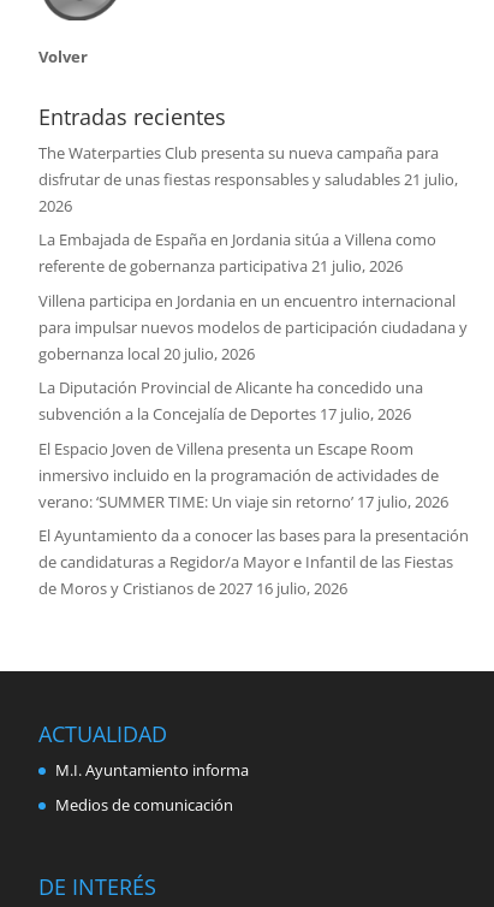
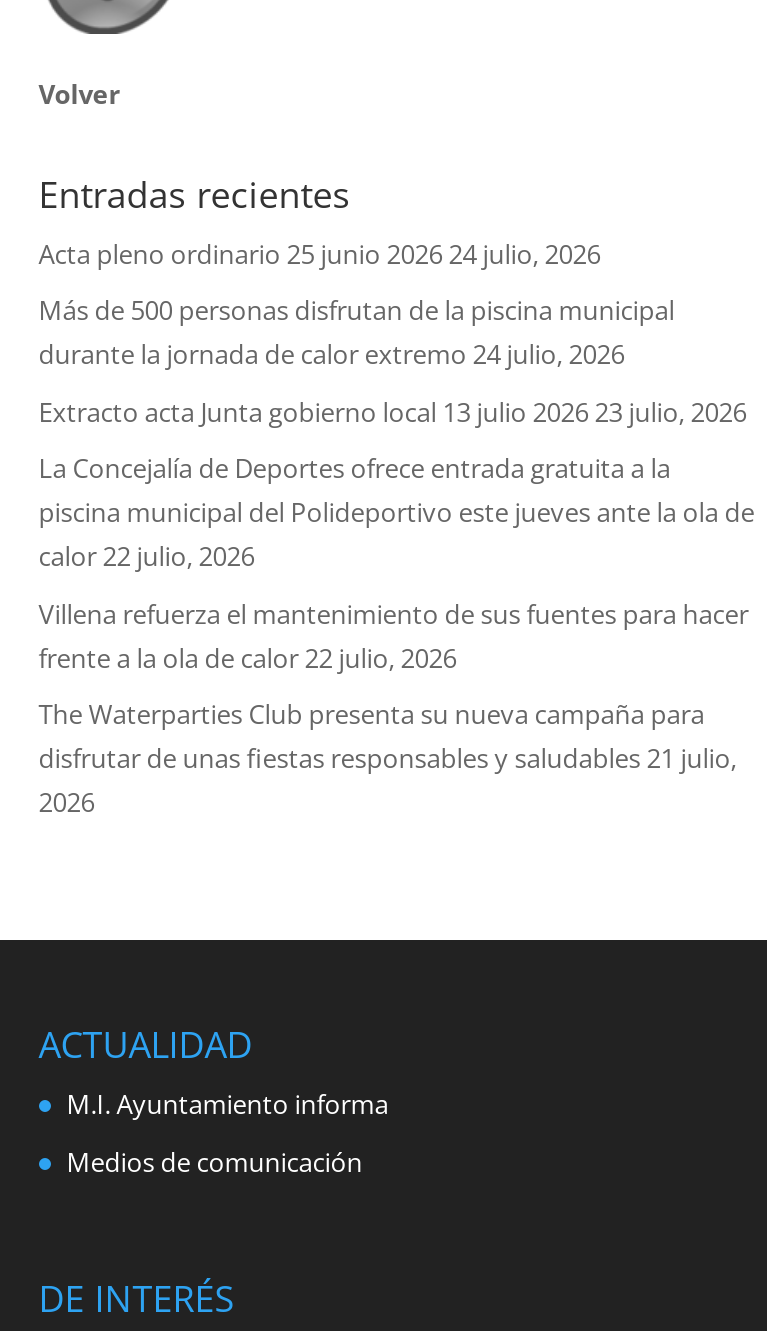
none -> [39,236,755,676] Acta pleno ordinario 25 junio 2026 24 julio, 2026 | Más de 500 personas disfrutan de la piscina municipal | durante la jornada de calor extremo 24 julio, 2026 | Extracto acta Junta gobierno local 13 julio 2026 23 julio, 2026 | La Concejalía de Deportes ofrece entrada gratuita a la | piscina municipal del Polideportivo este jueves ante la ola de | calor 22 julio, 2026 | Villena refuerza el mantenimiento de sus fuentes para hacer | frente a la ola de calor 22 julio, 2026
moved [38,142,458,217] -> [39,697,737,821]: The Waterparties Club presenta su nueva campaña para | disfrutar de unas fiestas responsables y saludables 21 julio, | 2026
[38,229,469,600] La Embajada de España en Jordania sitúa a Villena como | referente de gobernanza participativa 21 julio, 2026 | Villena participa en Jordania en un encuentro internacional | para impulsar nuevos modelos de participación ciudadana y | gobernanza local 20 julio, 2026 | La Diputación Provincial de Alicante ha concedido una | subvención a la Concejalía de Deportes 17 julio, 2026 | El Espacio Joven de Villena presenta un Escape Room | inmersivo incluido en la programación de actividades de | verano: ‘SUMMER TIME: Un viaje sin retorno’ 17 julio, 2026 | El Ayuntamiento da a conocer las bases para la presentación | de candidaturas a Regidor/a Mayor e Infantil de las Fiestas | de Moros y Cristianos de 2027 16 julio, 2026 -> none

